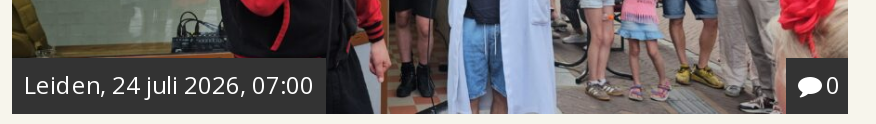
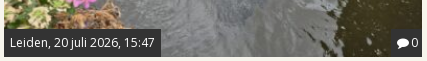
[24,68,314,102] Leiden, 24 juli 2026, 07:00 -> [10,34,155,51] Leiden, 20 juli 2026, 15:47

